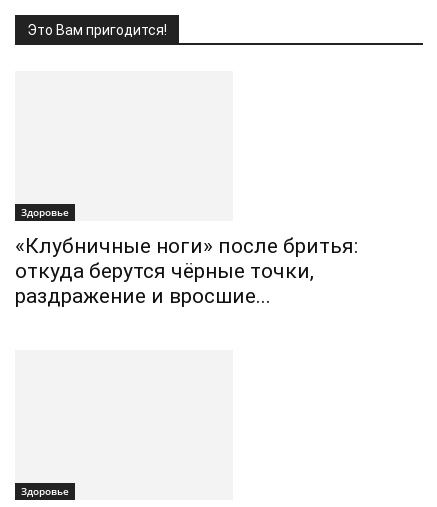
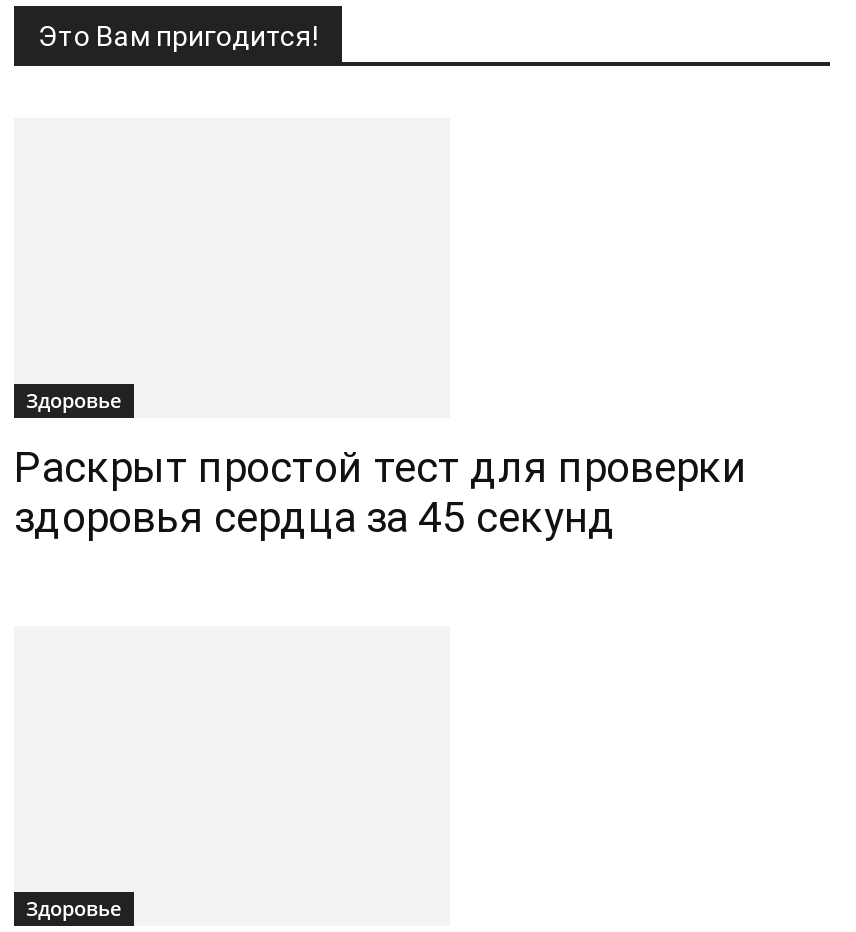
[15,234,358,308] «Клубничные ноги» после бритья: | откуда берутся чёрные точки, | раздражение и вросшие... -> [14,444,748,542] Раскрыт простой тест для проверки | здоровья сердца за 45 секунд

